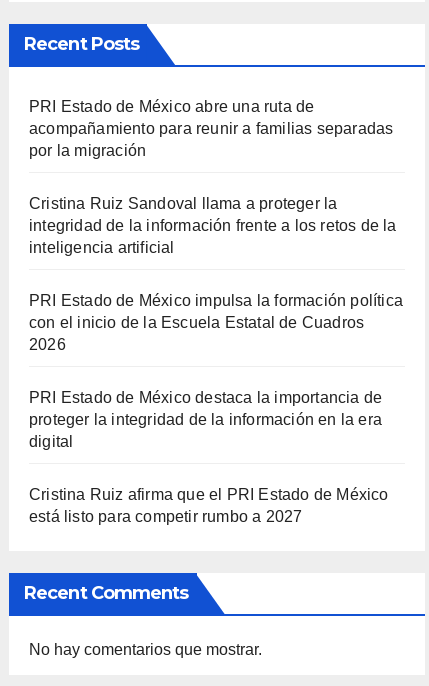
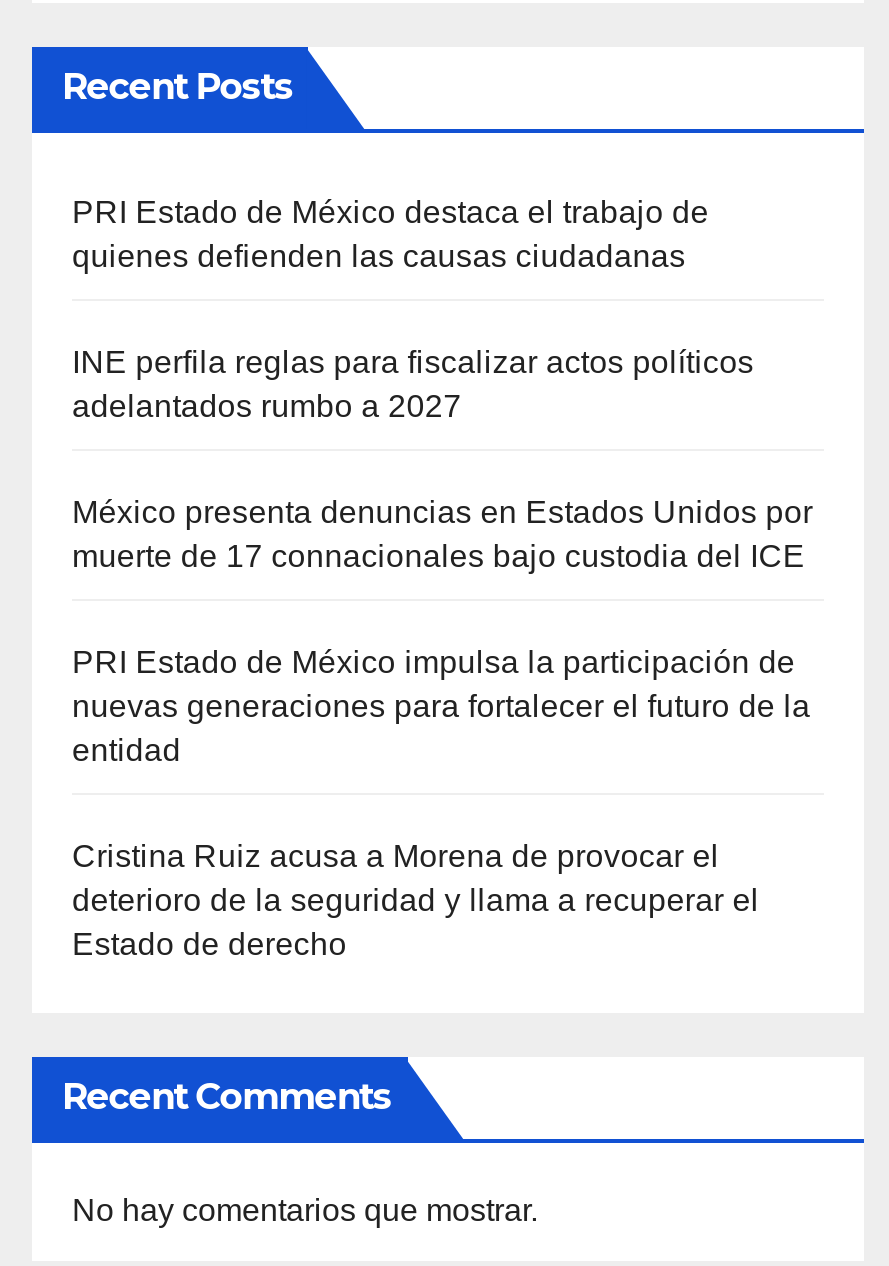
[29,98,393,159] PRI Estado de México abre una ruta de | acompañamiento para reunir a familias separadas | por la migración -> [72,196,709,274] PRI Estado de México destaca el trabajo de | quienes defienden las causas ciudadanas
[29,195,397,256] Cristina Ruiz Sandoval llama a proteger la | integridad de la información frente a los retos de la | inteligencia artificial -> [72,346,754,424] INE perfila reglas para fiscalizar actos políticos | adelantados rumbo a 2027
[29,292,403,353] PRI Estado de México impulsa la formación política | con el inicio de la Escuela Estatal de Cuadros | 2026 -> [72,496,813,574] México presenta denuncias en Estados Unidos por | muerte de 17 connacionales bajo custodia del ICE
[29,389,382,450] PRI Estado de México destaca la importancia de | proteger la integridad de la información en la era | digital -> [72,646,810,768] PRI Estado de México impulsa la participación de | nuevas generaciones para fortalecer el futuro de la | entidad
[29,486,389,525] Cristina Ruiz afirma que el PRI Estado de México | está listo para competir rumbo a 2027 -> [72,840,759,962] Cristina Ruiz acusa a Morena de provocar el | deterioro de la seguridad y llama a recuperar el | Estado de derecho

